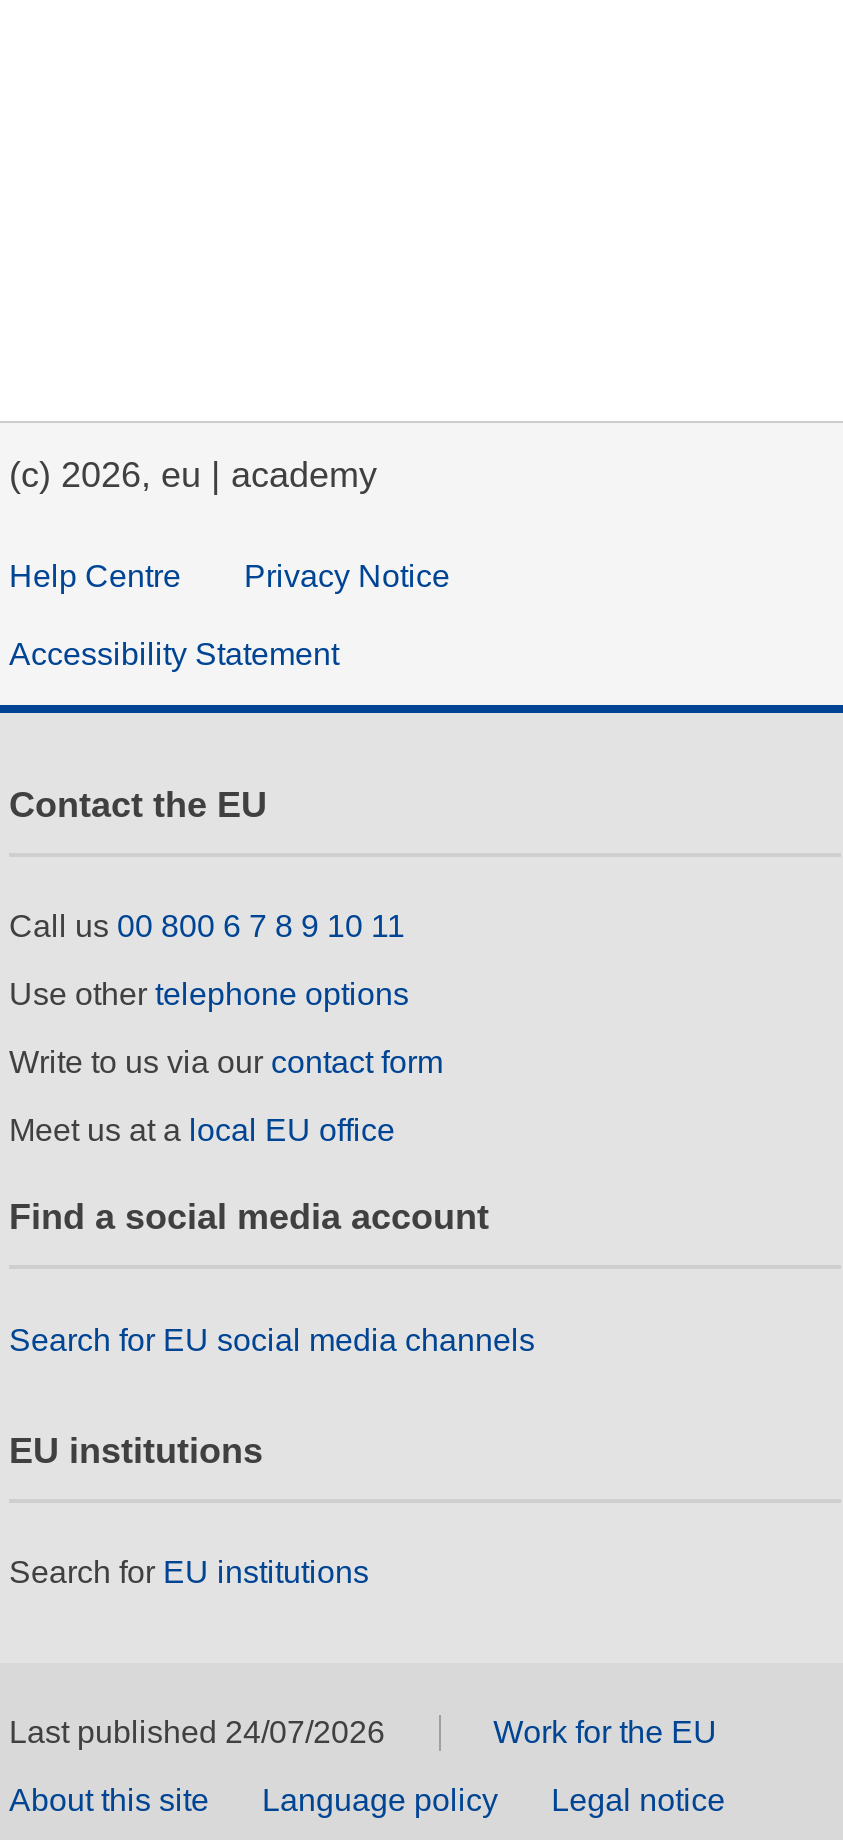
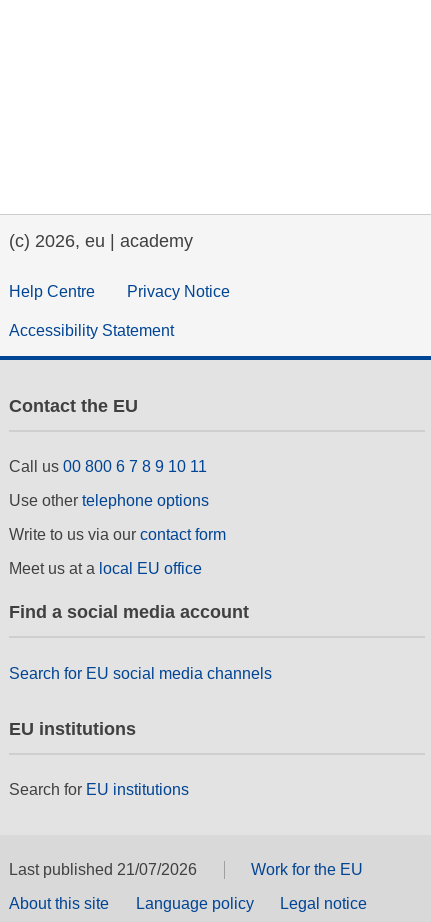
[9,1716,385,1750] Last published 24/07/2026 -> [9,861,197,878] Last published 21/07/2026

